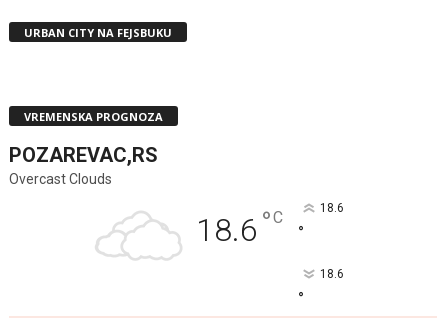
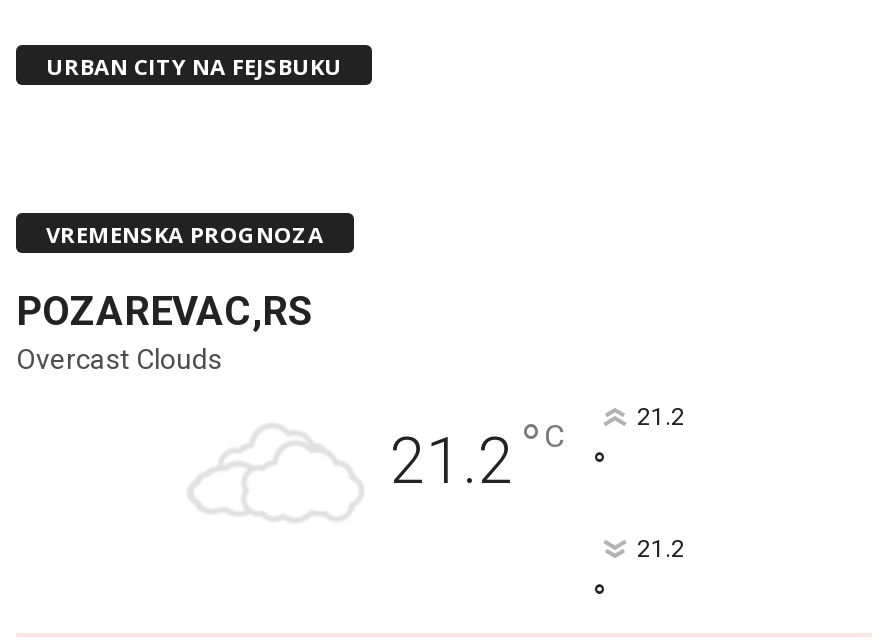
[196,205,283,249] 18.6 ° C -> [390,411,564,499] 21.2 ° C
[319,201,343,215] 18.6 -> [637,403,685,431] 21.2
[319,267,343,281] 18.6 -> [637,535,685,563] 21.2

